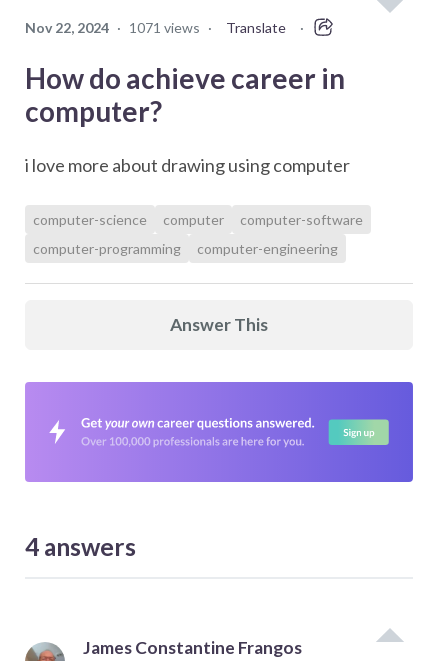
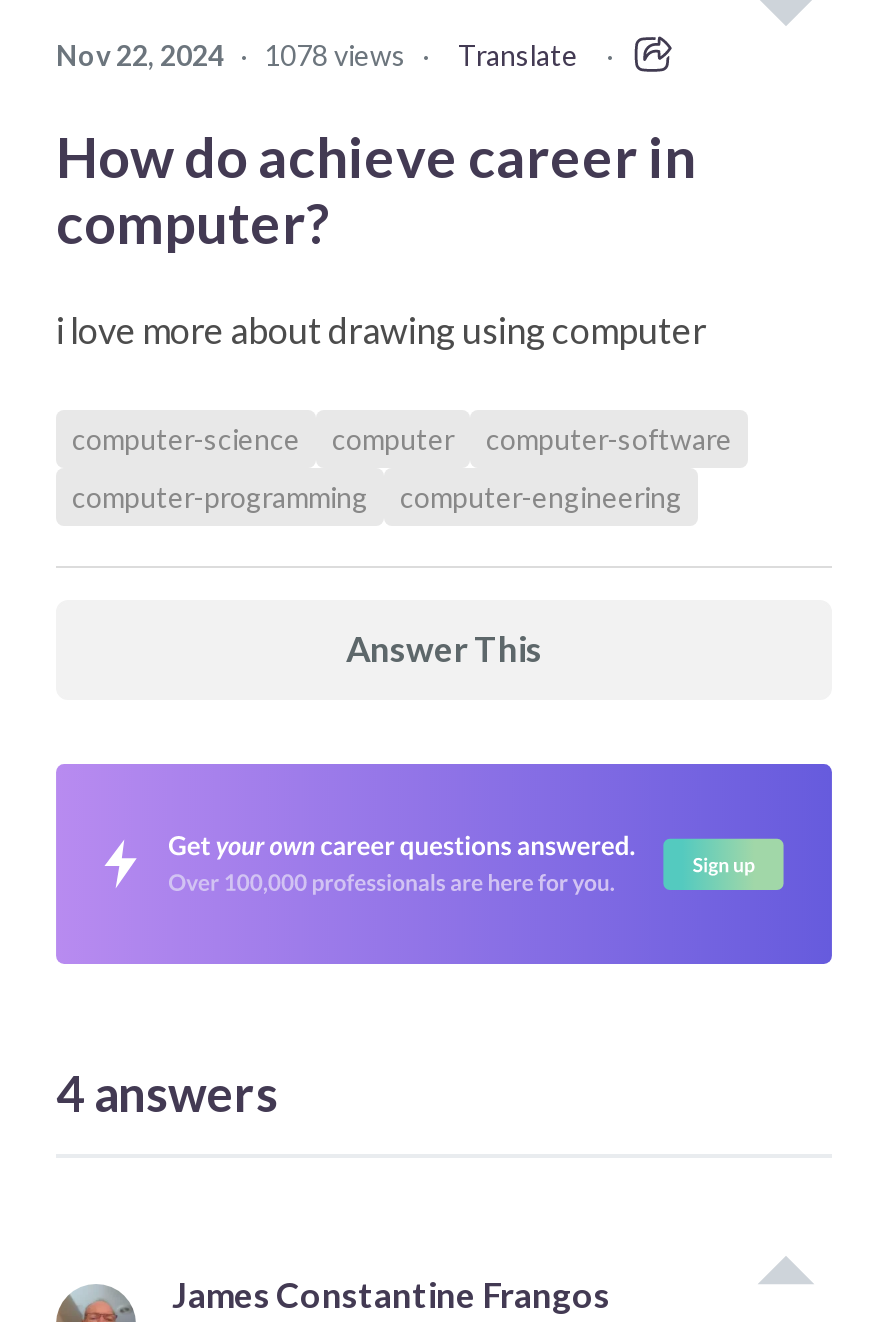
[25,19,212,36] Nov 22, 2024 · 1071 views · -> [56,38,430,72] Nov 22, 2024 · 1078 views ·

